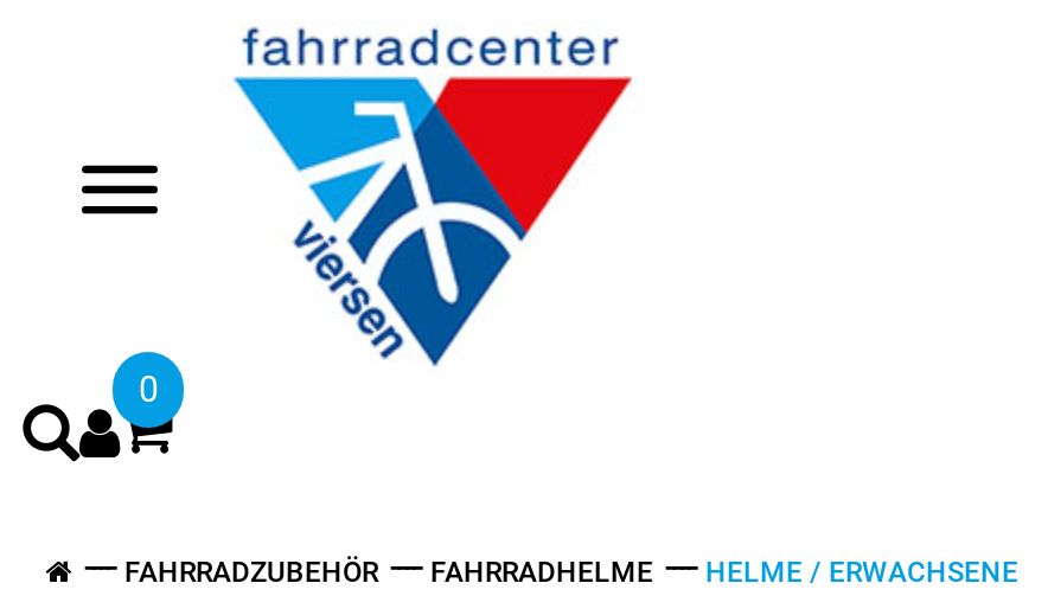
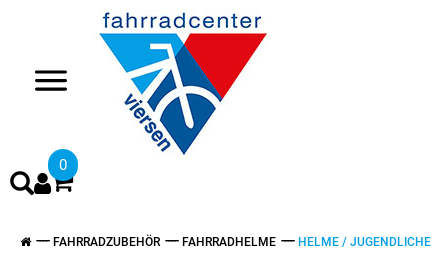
[705,556,1018,589] HELME / ERWACHSENE -> [298,235,431,249] HELME / JUGENDLICHE

